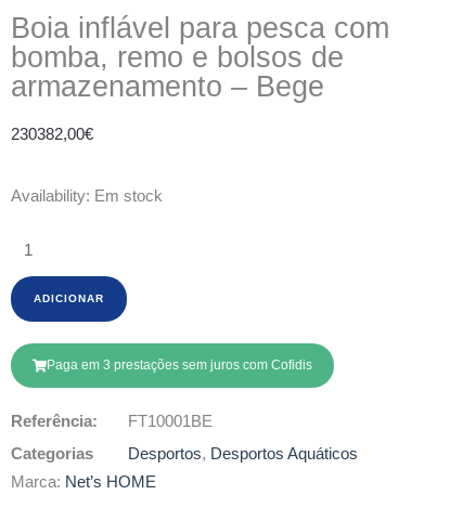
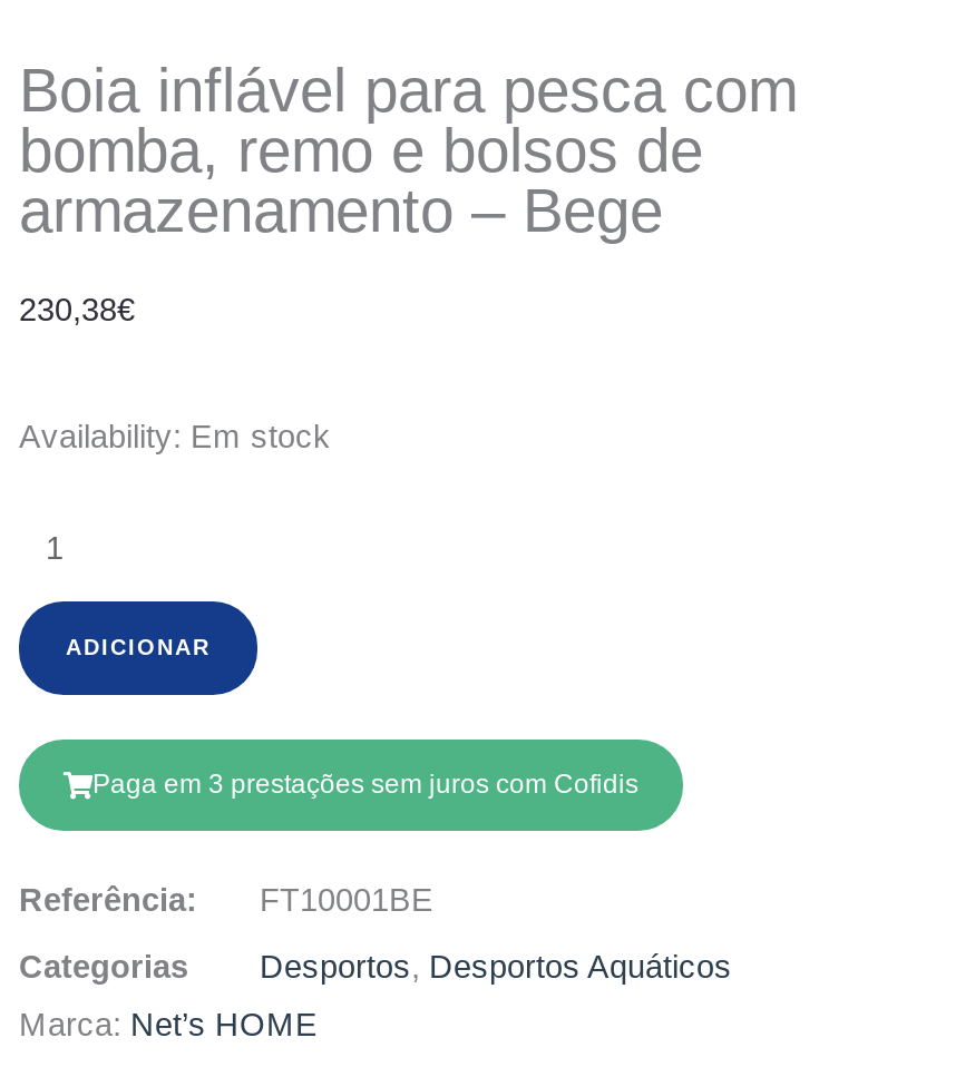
[11,125,93,142] 230382,00€ -> [19,291,135,326] 230,38€

